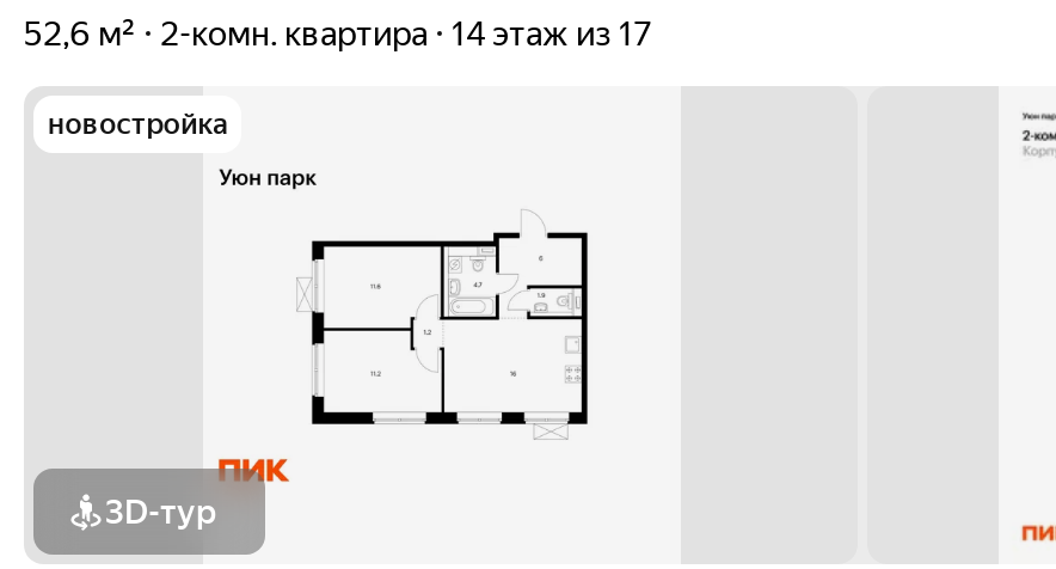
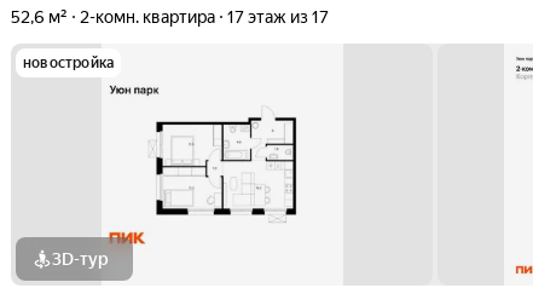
[452,14,652,52] 14 этаж из 17 -> [227,7,329,26] 17 этаж из 17

